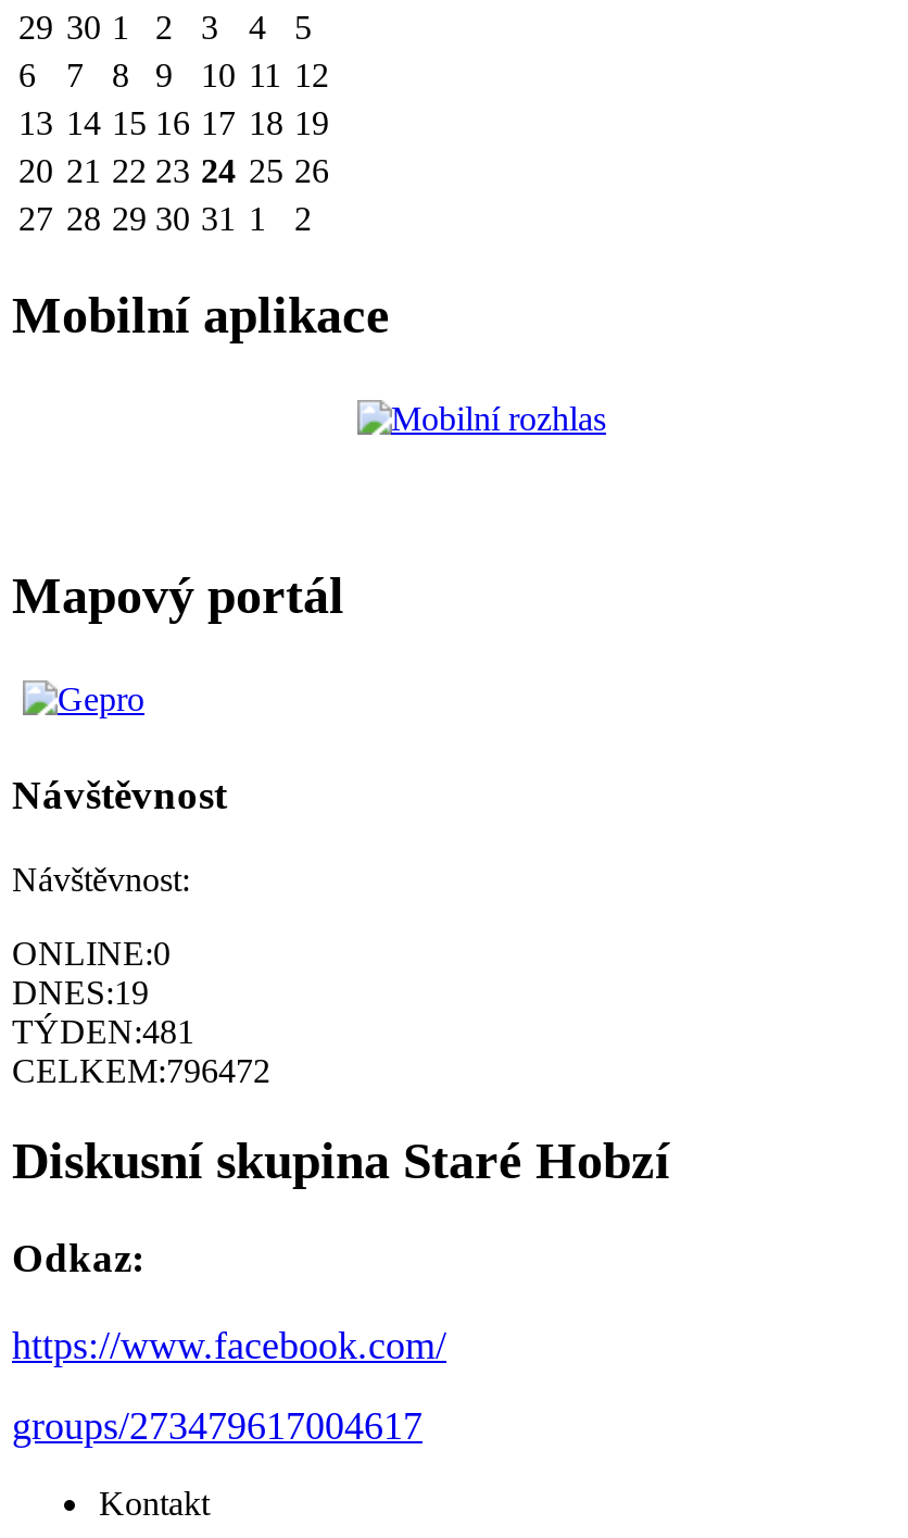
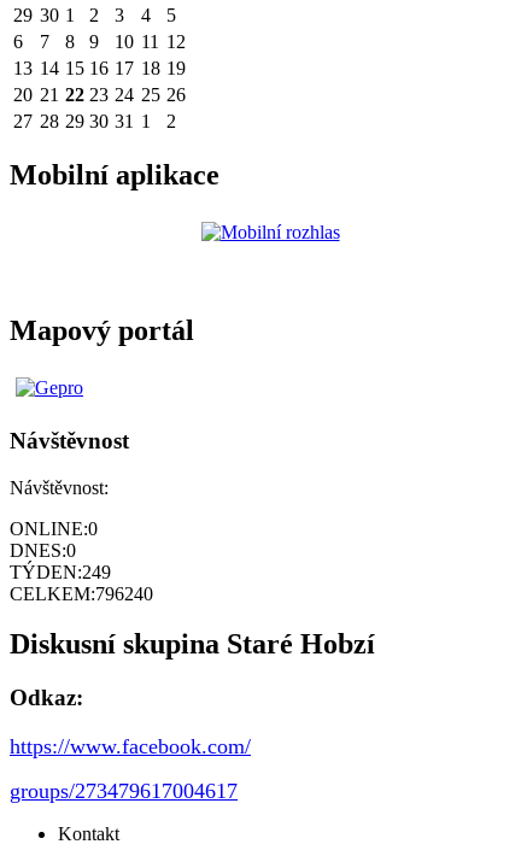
[12,973,149,1010] DNES:19 -> [10,540,76,560] DNES:0
[12,1012,194,1049] TÝDEN:481 -> [10,561,111,582] TÝDEN:249
[12,1051,270,1088] CELKEM:796472 -> [10,583,153,604] CELKEM:796240

